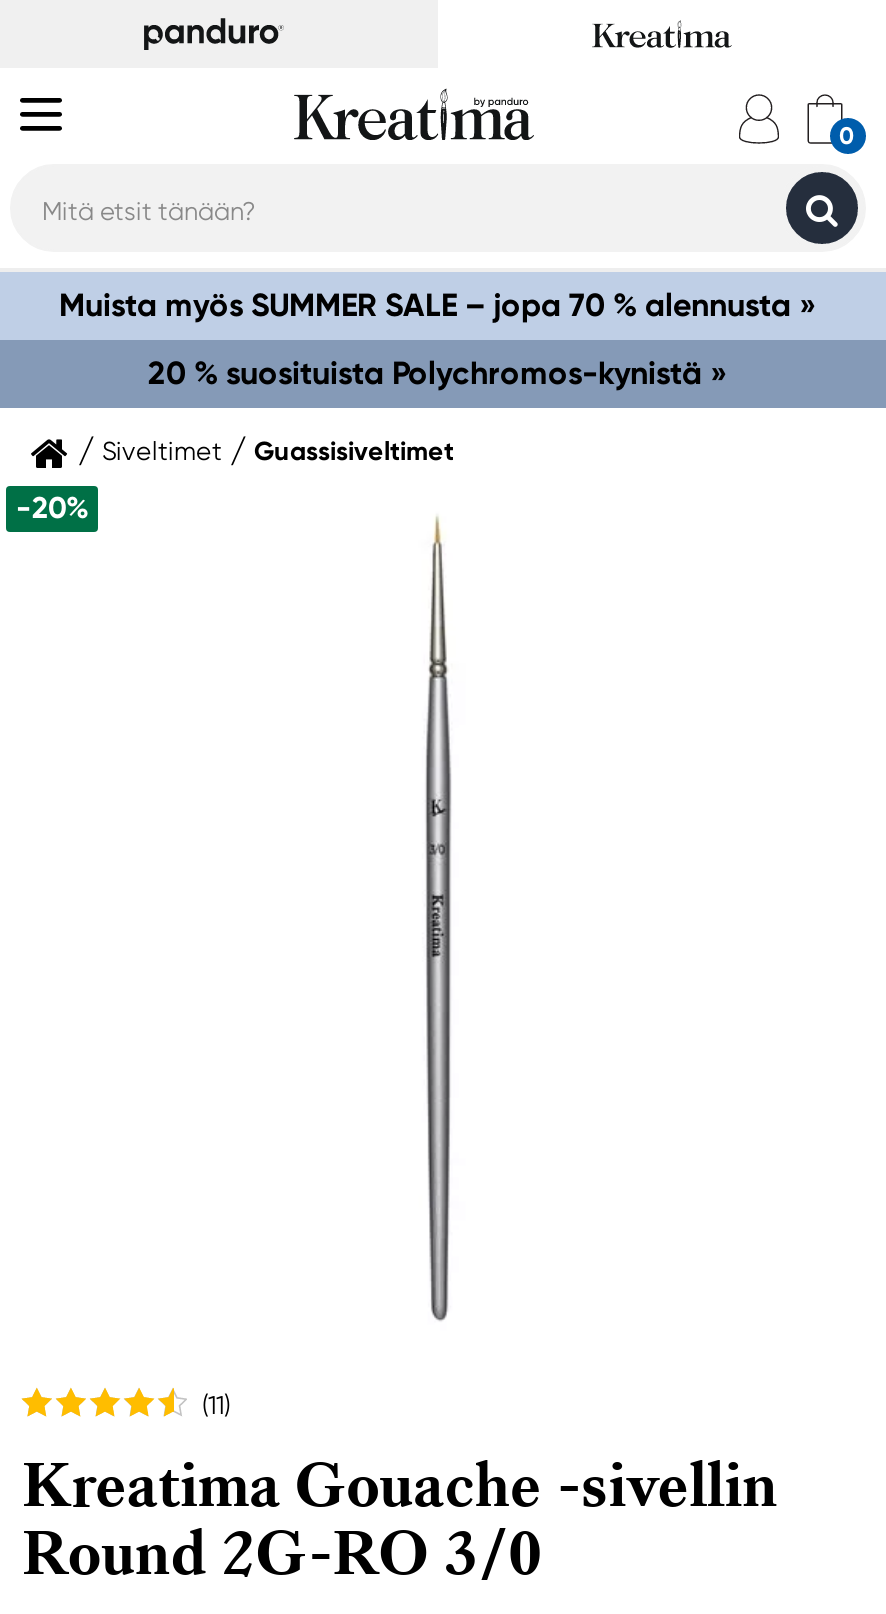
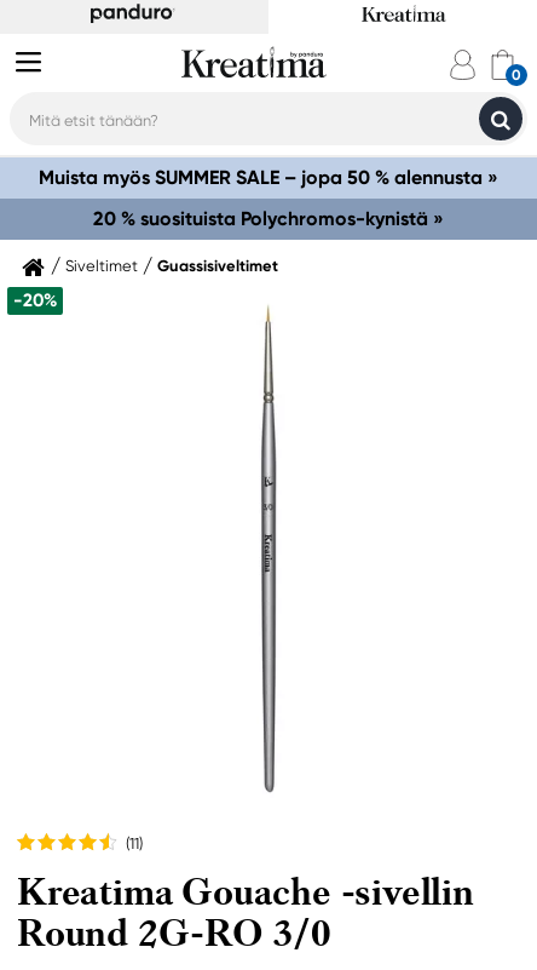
[59,286,817,324] Muista myös SUMMER SALE – jopa 70 % alennusta » -> [39,166,498,189] Muista myös SUMMER SALE – jopa 50 % alennusta »

